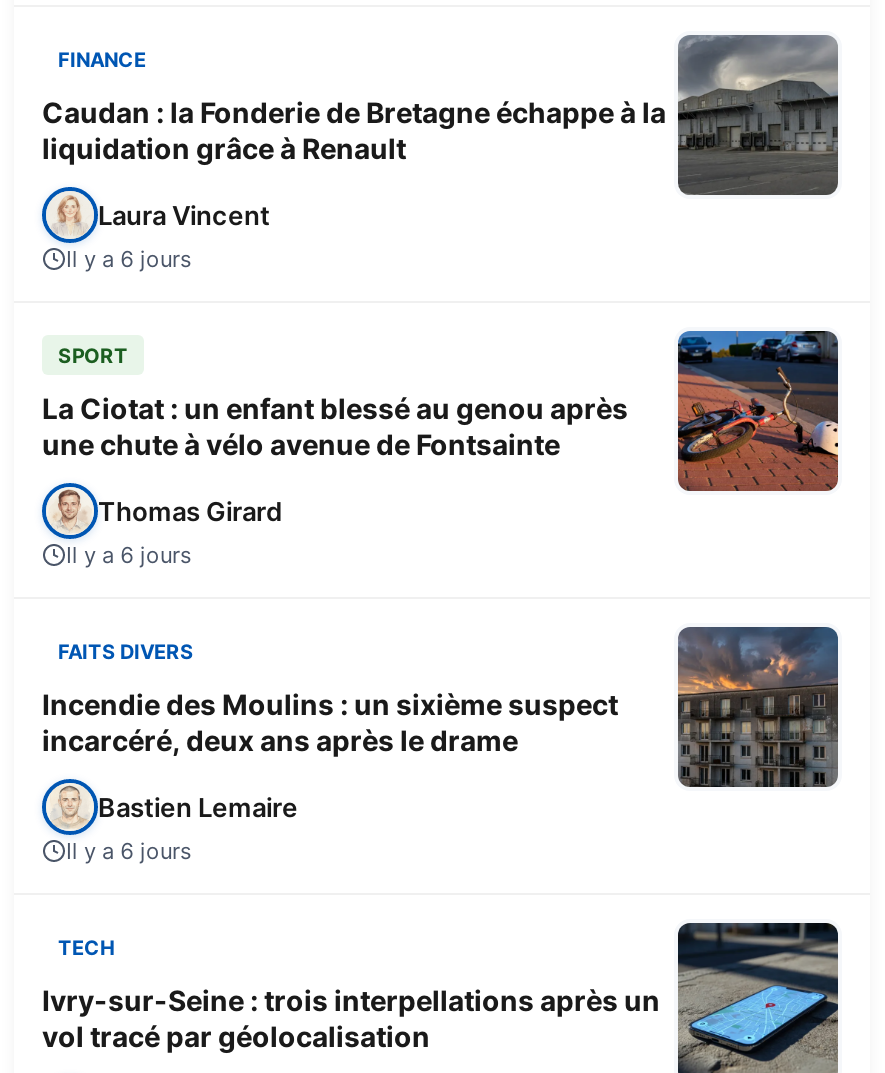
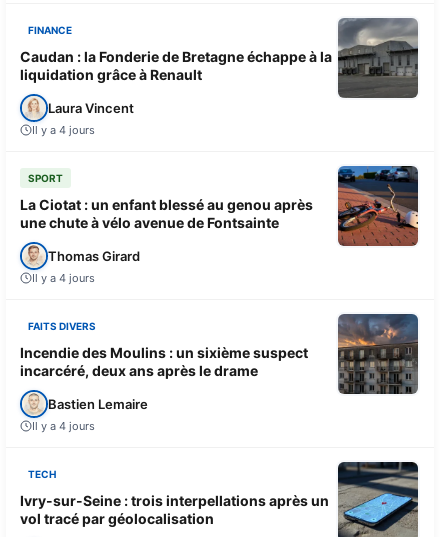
[66,244,192,272] Il y a 6 jours -> [32,123,95,137] Il y a 4 jours
[66,540,192,568] Il y a 6 jours -> [32,271,95,285] Il y a 4 jours
[66,836,192,864] Il y a 6 jours -> [32,419,95,433] Il y a 4 jours

